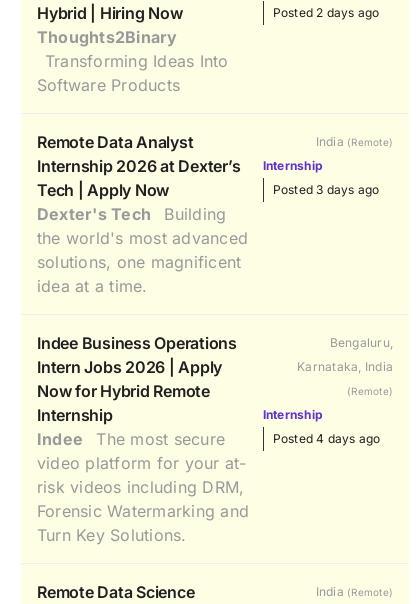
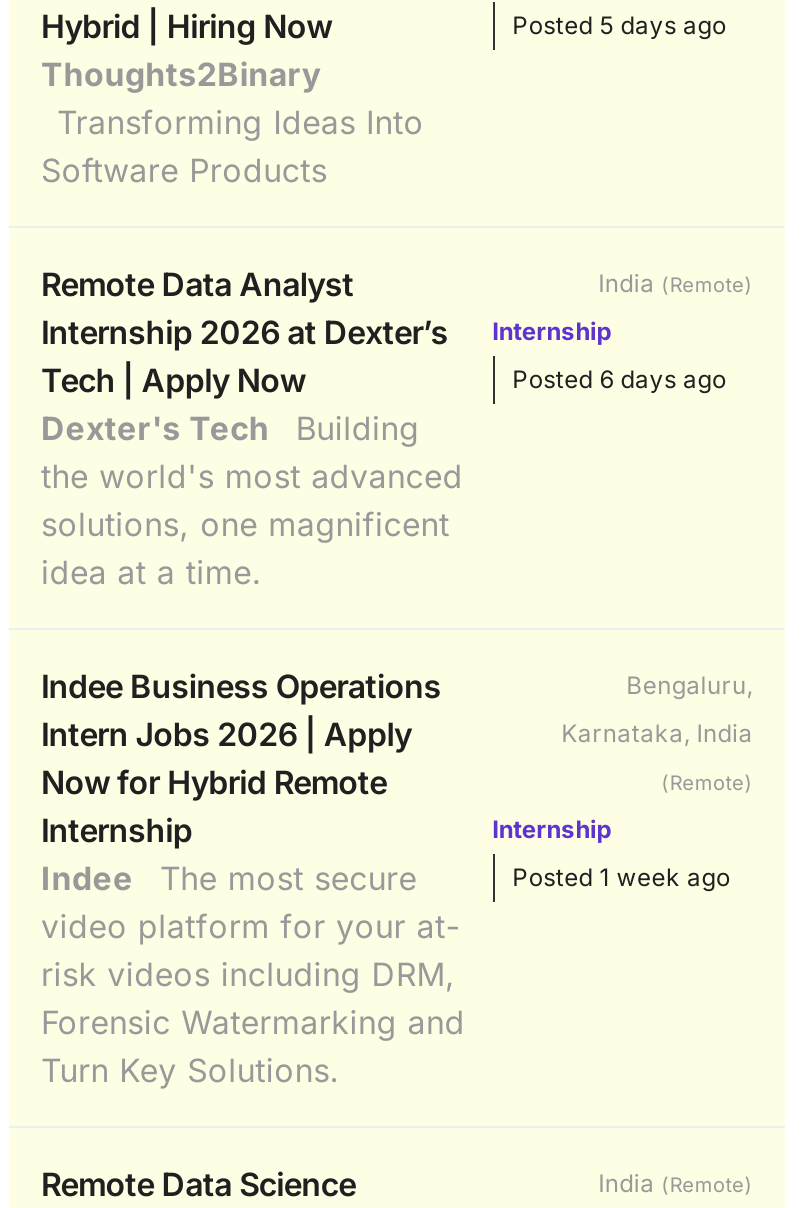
[273,5,380,20] Posted 2 days ago -> [512,9,726,39] Posted 5 days ago
[273,182,380,197] Posted 3 days ago -> [512,363,726,393] Posted 6 days ago
[273,431,381,446] Posted 4 days ago -> [512,861,730,891] Posted 1 week ago

